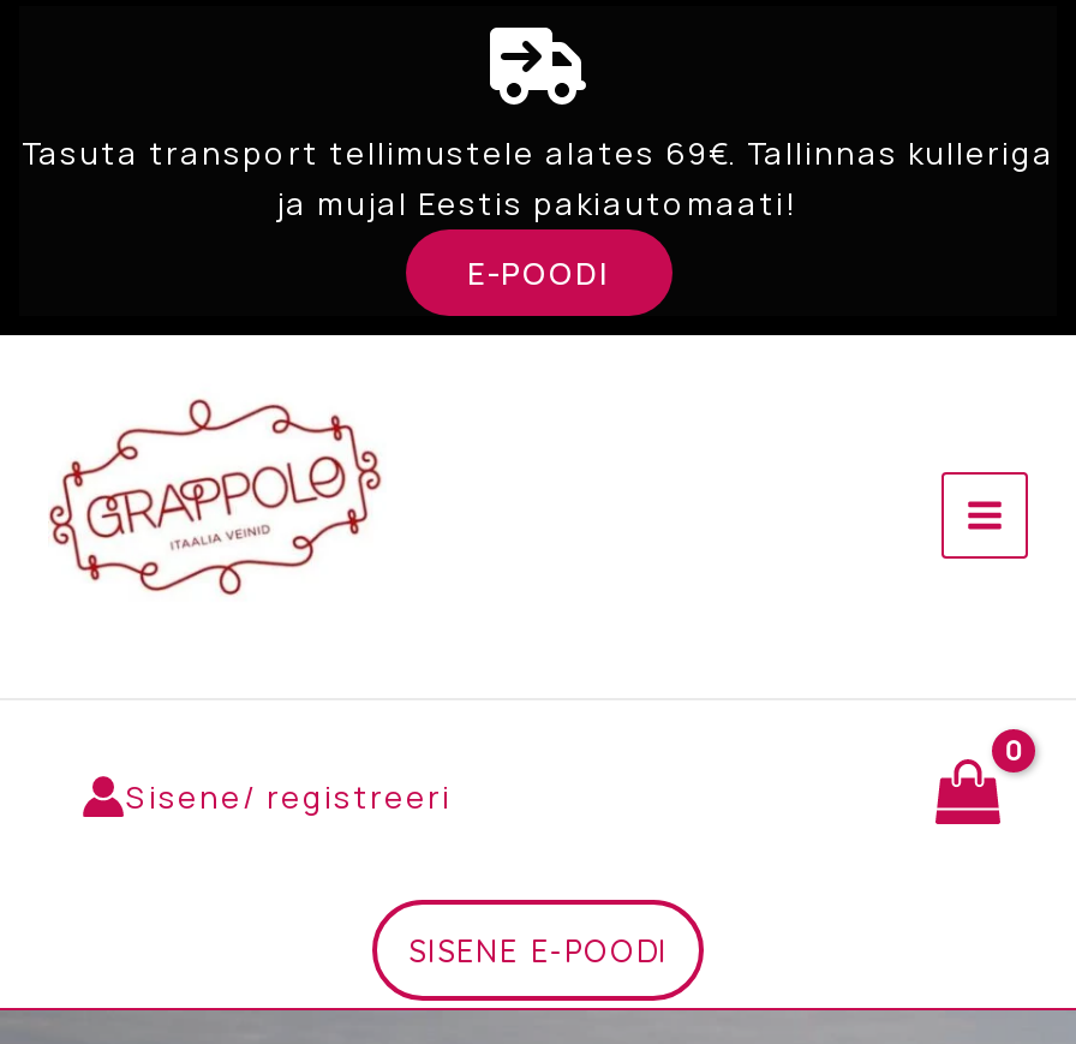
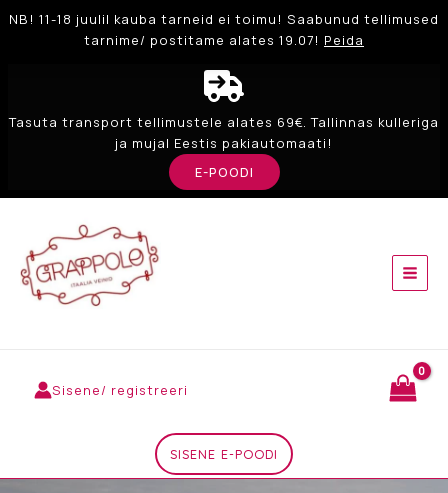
none -> [9,10,439,49] NB! 11-18 juulil kauba tarneid ei toimu! Saabunud tellimused | tarnime/ postitame alates 19.07! Peida

